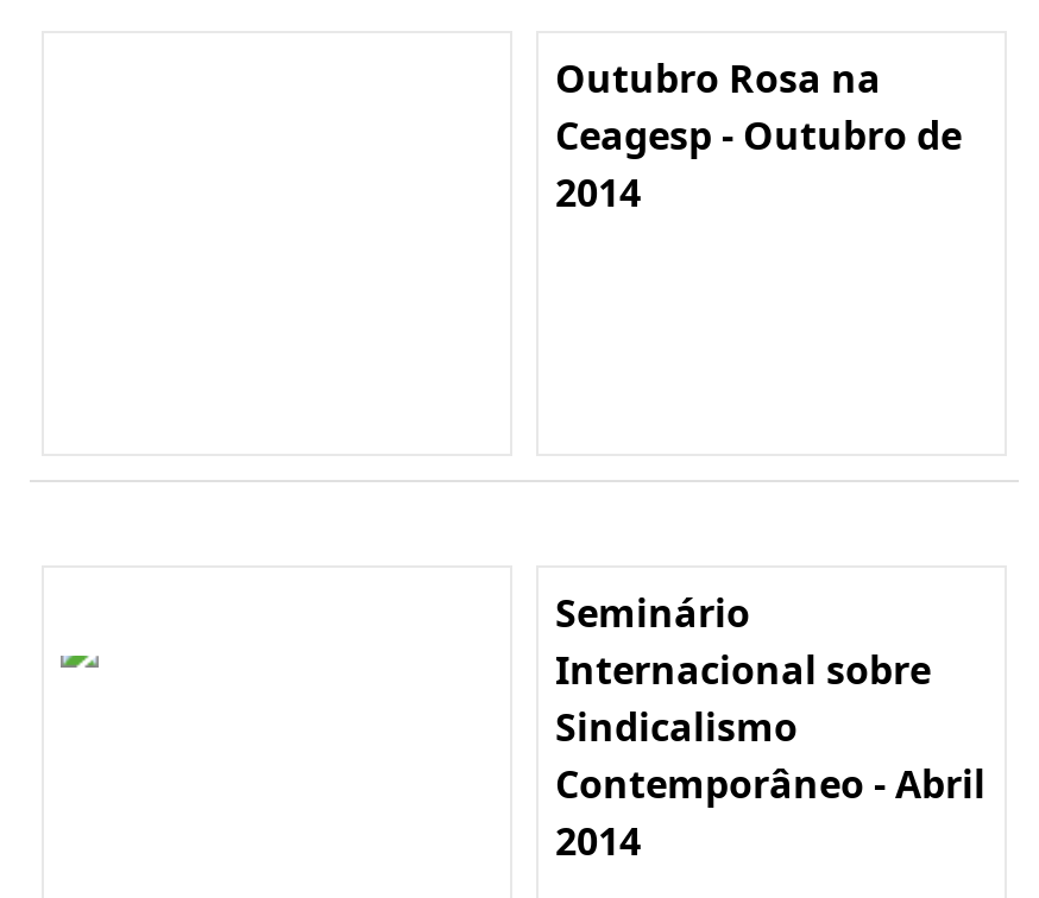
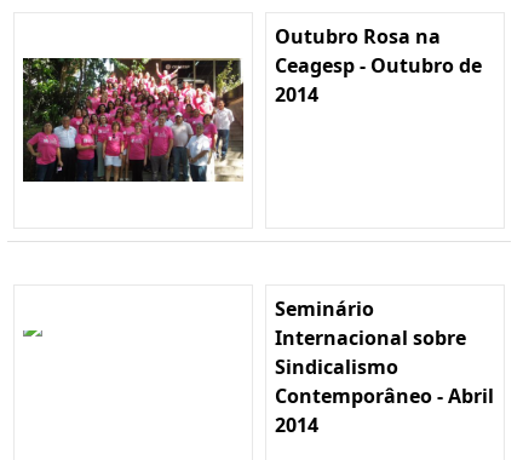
none -> [22,57,245,183] [image]

